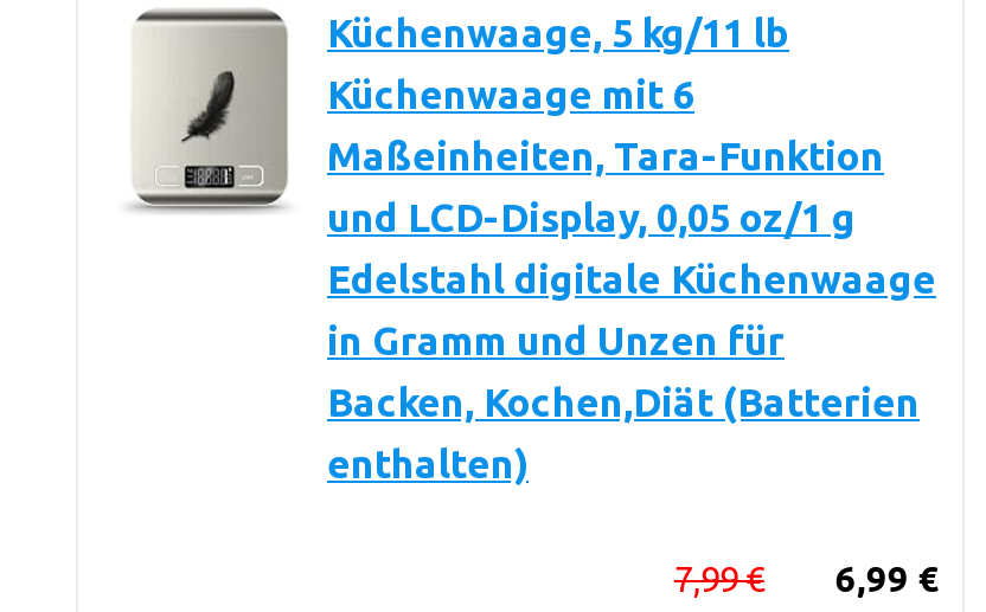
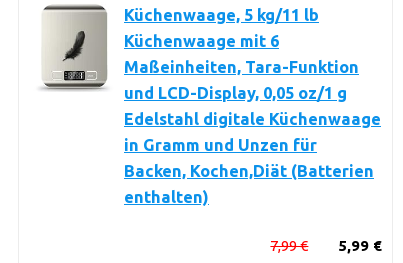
[674,559,940,599] 7,99 € 6,99 € -> [270,237,382,254] 7,99 € 5,99 €

